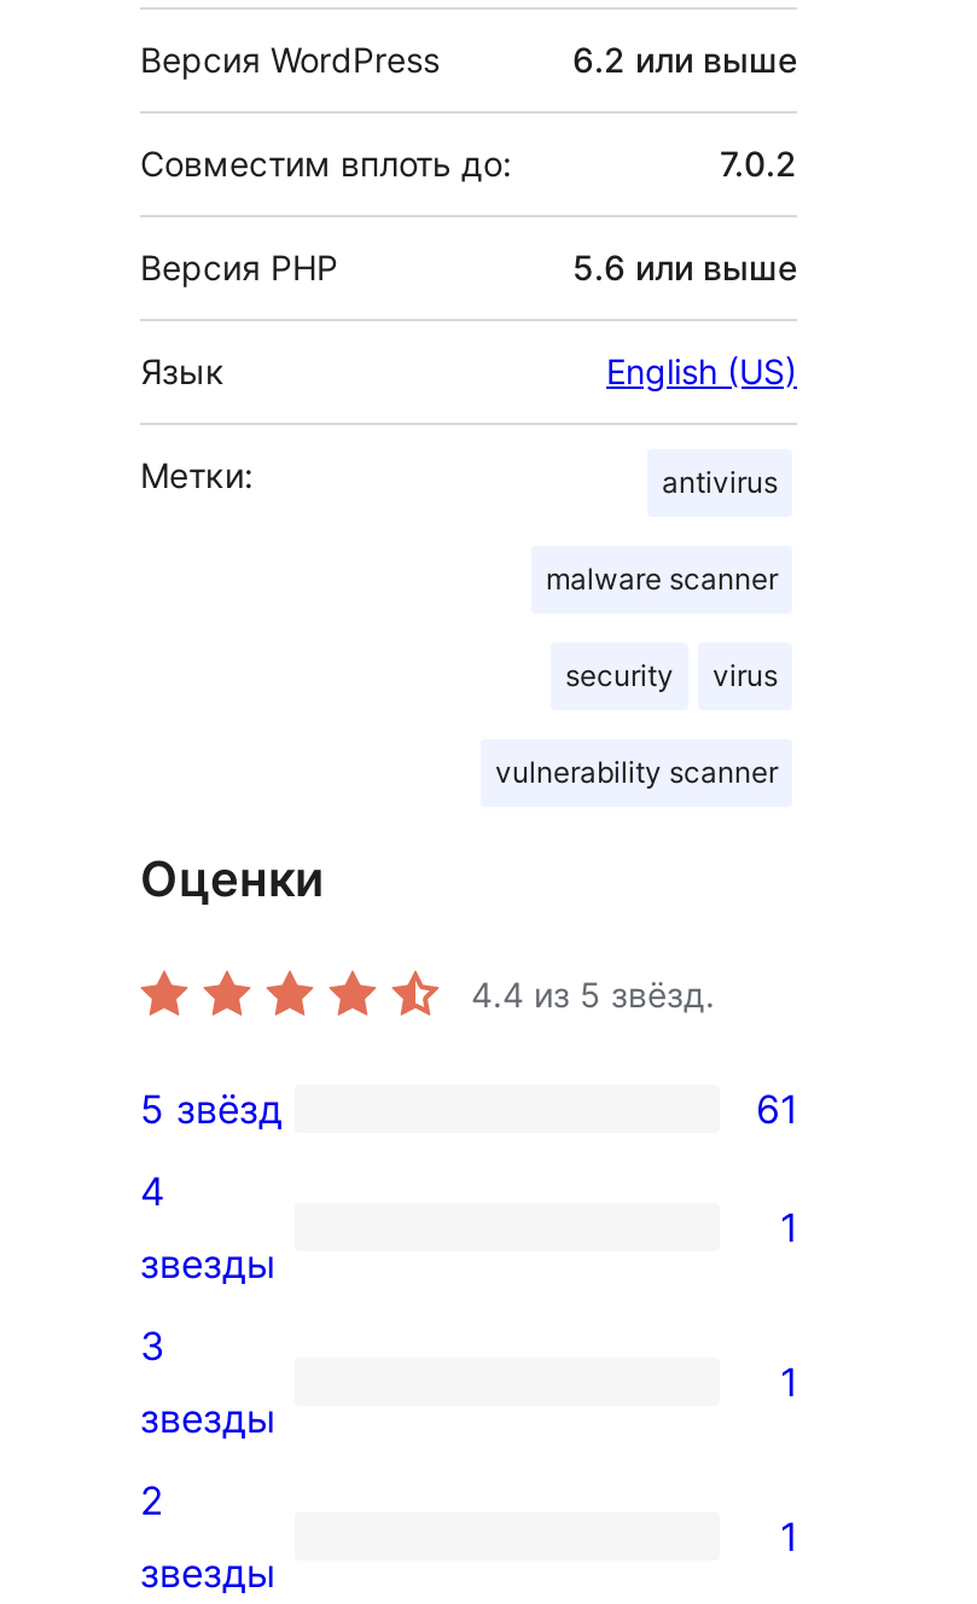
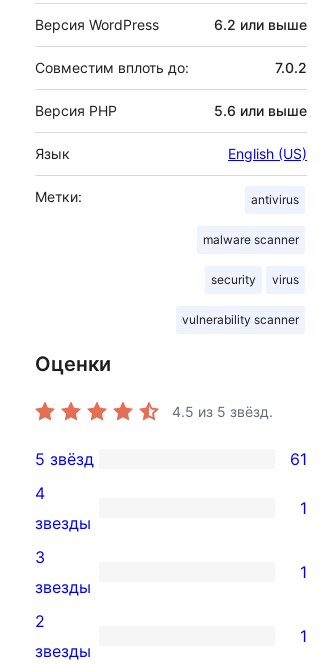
[471,972,715,1013] 4.4 из 5 звёзд. -> [172,402,273,419] 4.5 из 5 звёзд.

